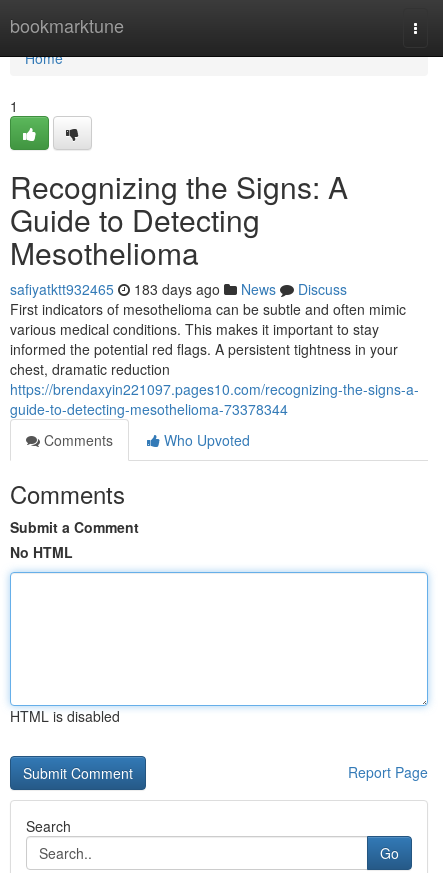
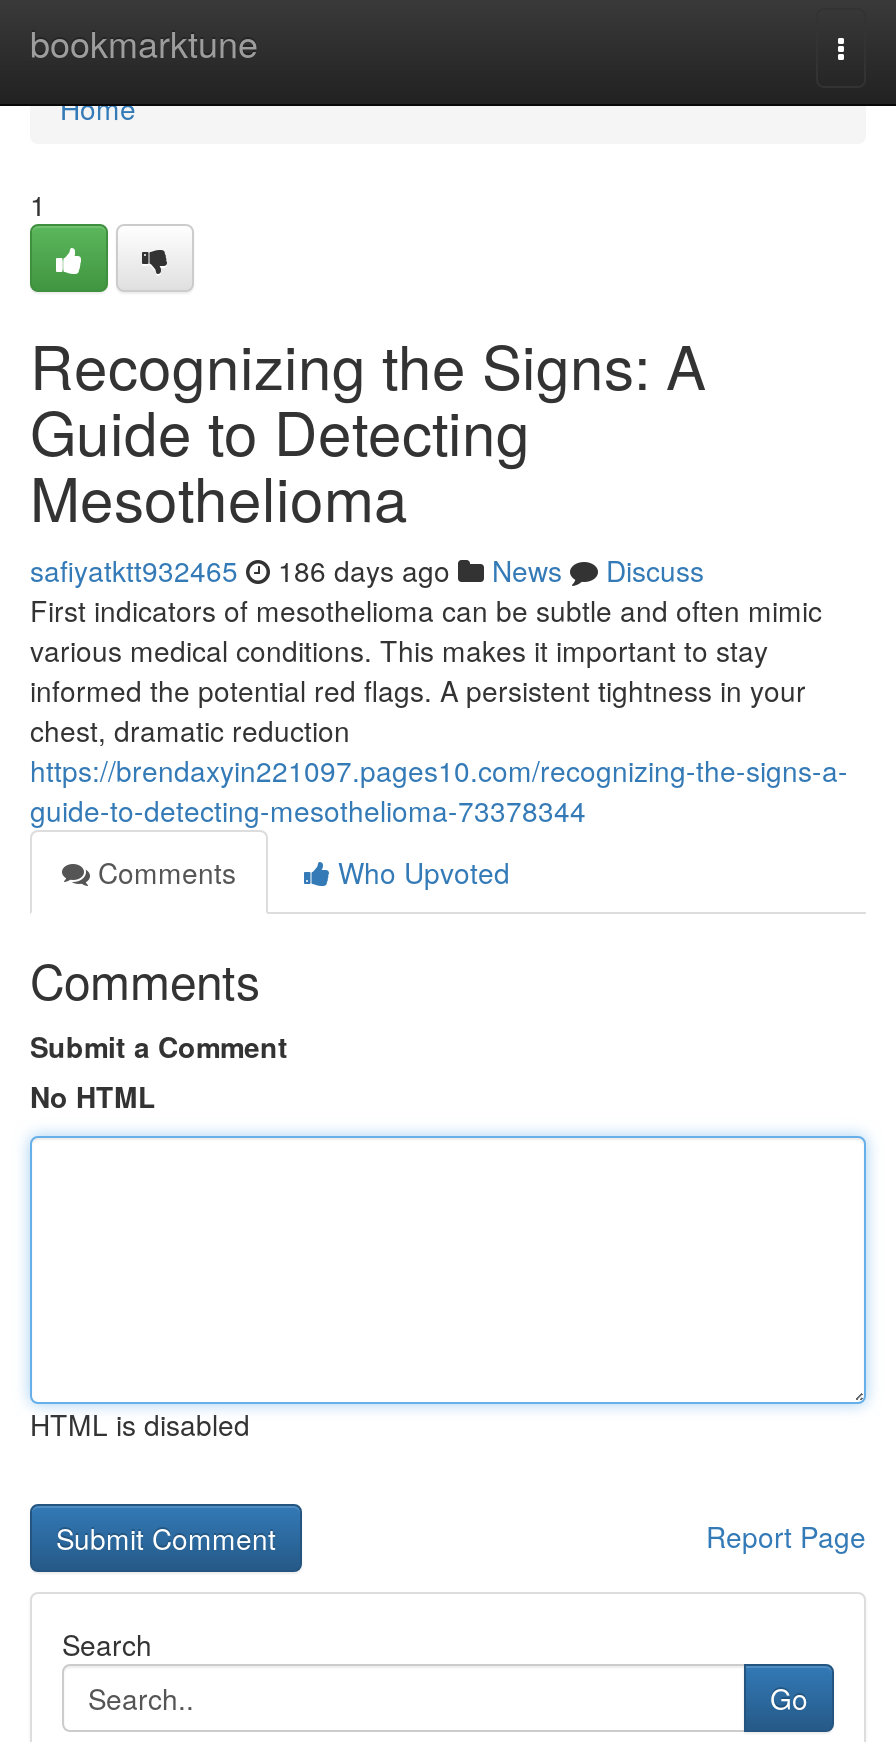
[10,279,347,299] safiyatktt932465 183 days ago News Discuss -> [30,550,704,590] safiyatktt932465 186 days ago News Discuss

